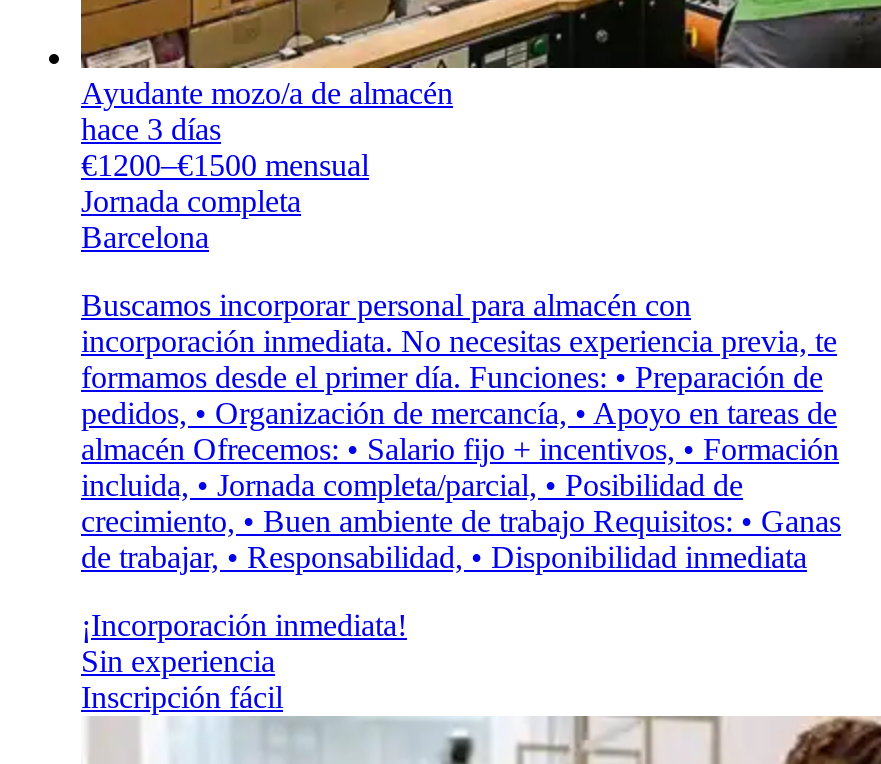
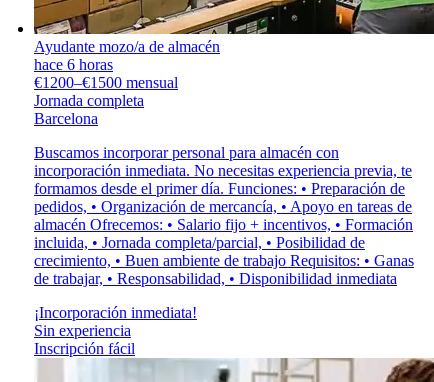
[81,112,221,146] hace 3 días -> [34,56,113,73] hace 6 horas

